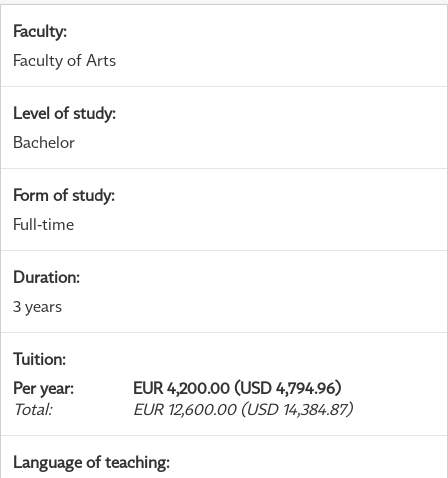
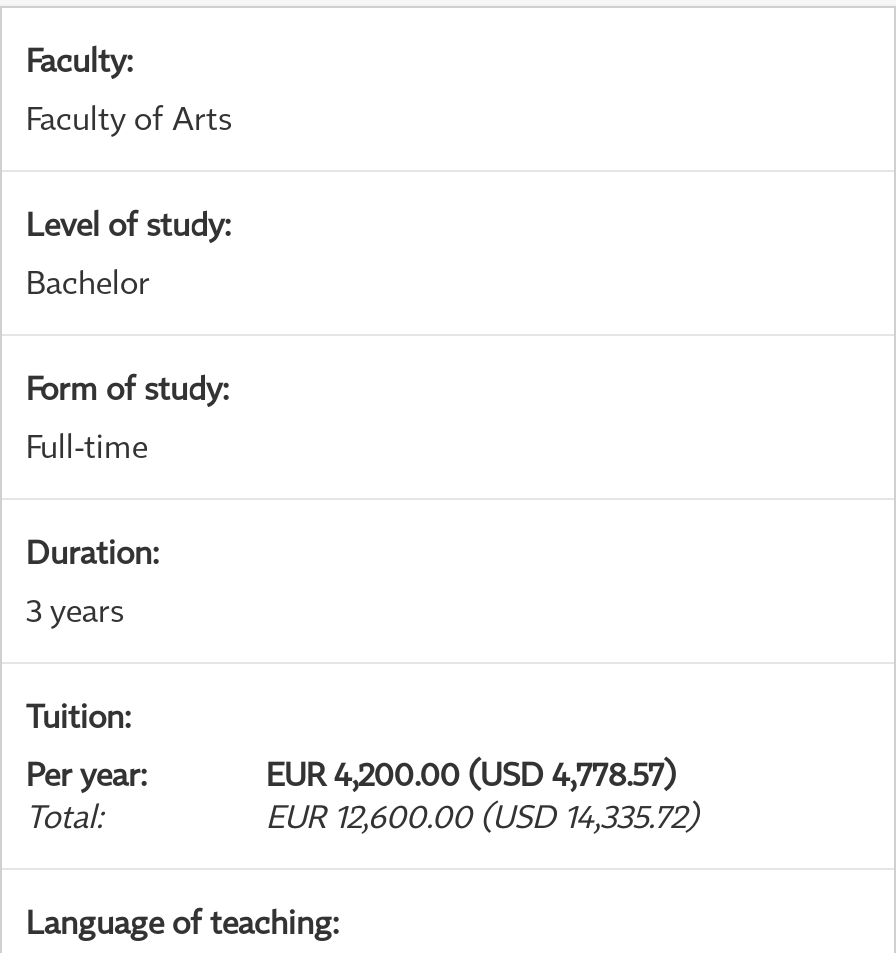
[133,378,341,398] EUR 4,200.00 (USD 4,794.96) -> [266,754,676,794] EUR 4,200.00 (USD 4,778.57)
[133,399,352,419] EUR 12,600.00 (USD 14,384.87) -> [266,796,698,836] EUR 12,600.00 (USD 14,335.72)

